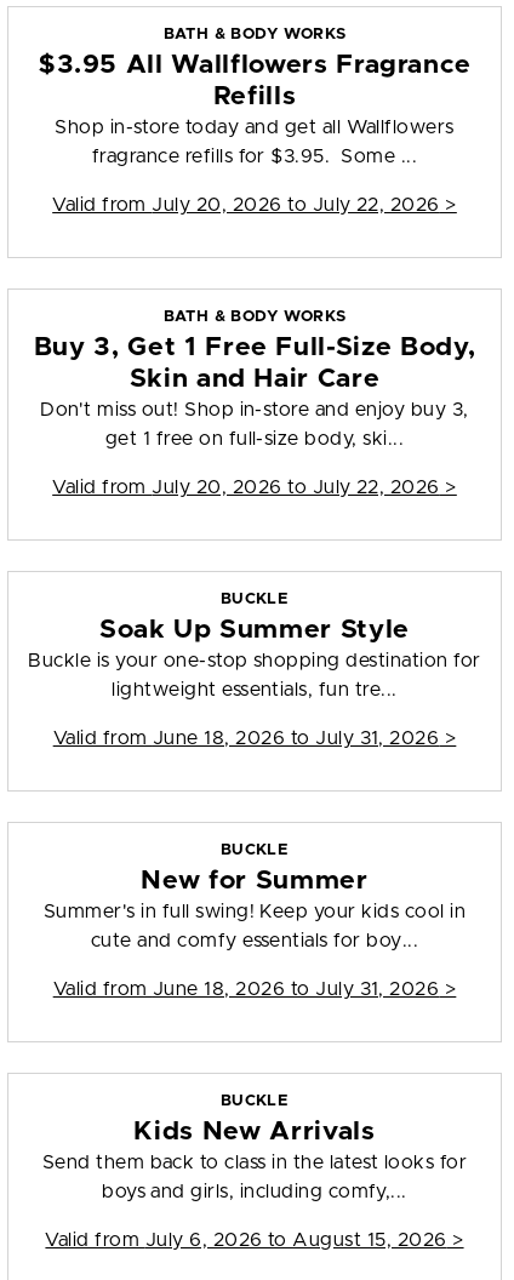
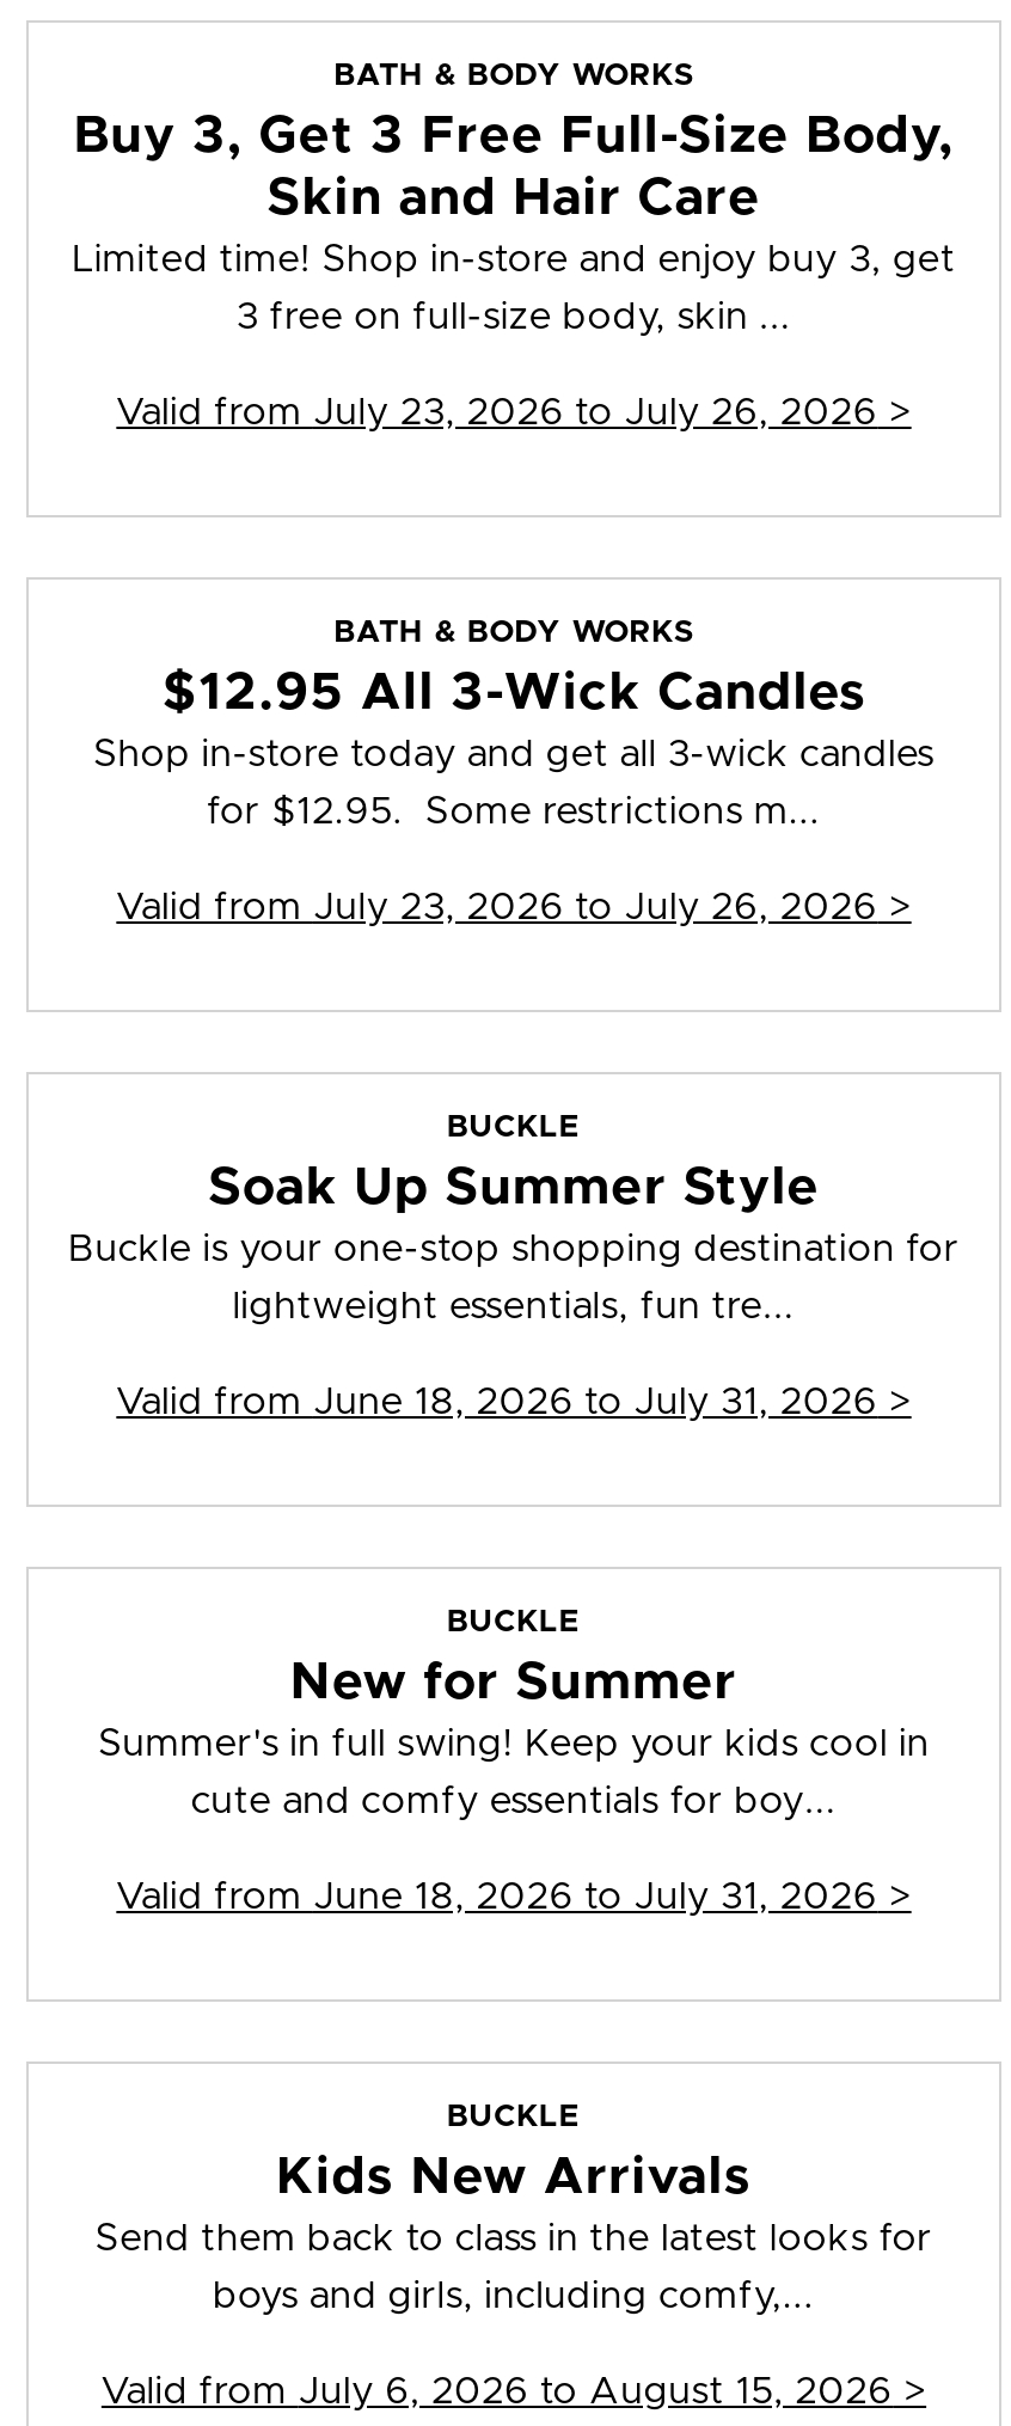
[37,52,472,137] $3.95 All Wallflowers Fragrance | Refills | Shop in-store today and get all Wallflowers -> [72,112,956,279] Buy 3, Get 3 Free Full-Size Body, | Limited time! Shop in-store and enjoy buy 3, get
[92,147,417,166] fragrance refills for $3.95. Some ... -> [236,298,792,336] 3 free on full-size body, skin ...
[52,195,457,215] Valid from July 20, 2026 to July 22, 2026 > -> [116,394,911,432] Valid from July 23, 2026 to July 26, 2026 >
[34,335,476,420] Buy 3, Get 1 Free Full-Size Body, | Don't miss out! Shop in-store and enjoy buy 3, -> [93,669,935,774] $12.95 All 3-Wick Candles | Shop in-store today and get all 3-wick candles
moved [129,366,380,392] -> [267,174,761,224]: Skin and Hair Care
[105,429,404,449] get 1 free on full-size body, ski... -> [207,793,821,831] for $12.95. Some restrictions m...
[52,478,457,497] Valid from July 20, 2026 to July 22, 2026 > -> [116,888,911,927] Valid from July 23, 2026 to July 26, 2026 >

